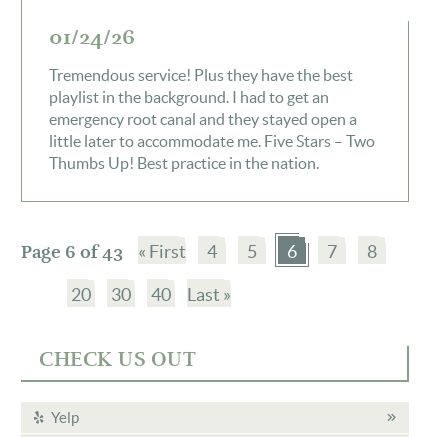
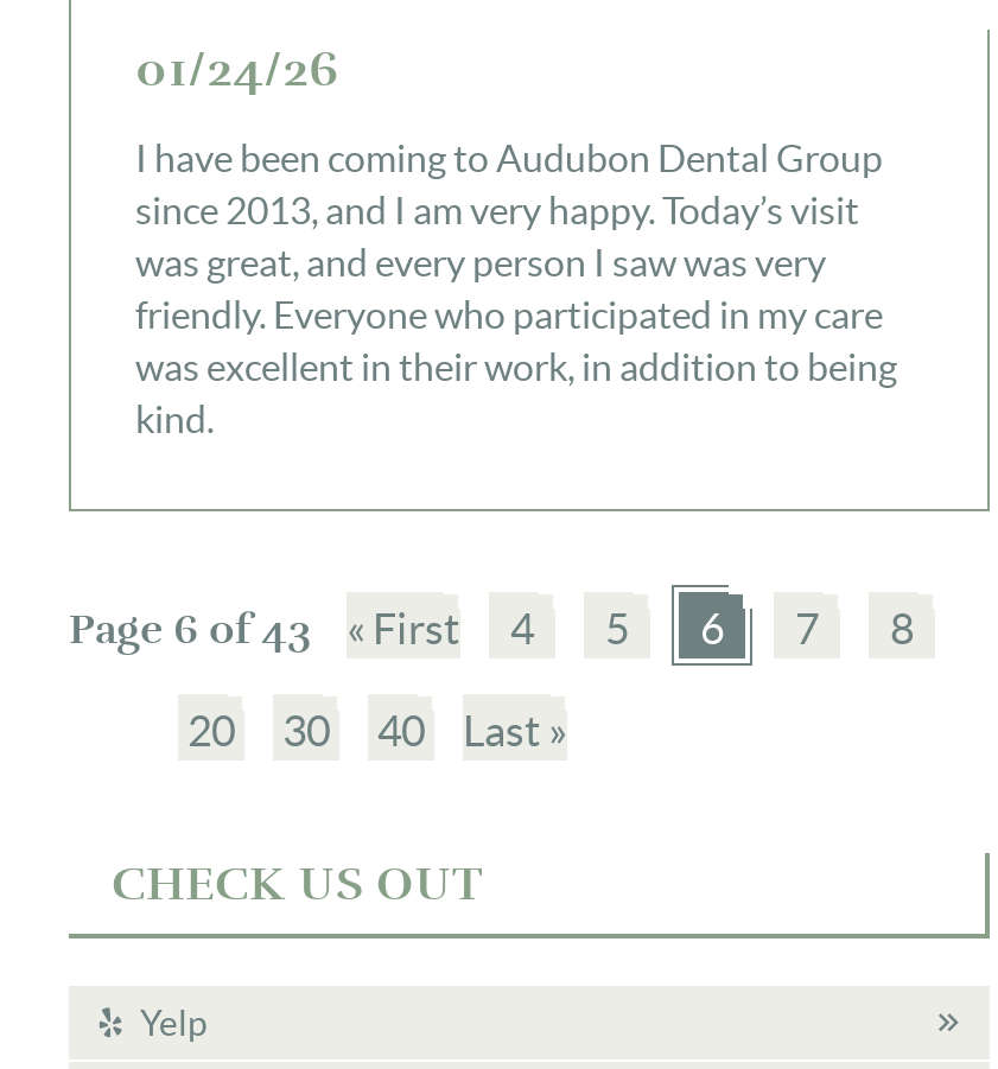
[49,66,375,172] Tremendous service! Plus they have the best | playlist in the background. I had to get an | emergency root canal and they stayed open a | little later to accommodate me. Five Stars – Two | Thumbs Up! Best practice in the nation. -> [135,137,897,441] I have been coming to Audubon Dental Group | since 2013, and I am very happy. Today’s visit | was great, and every person I saw was very | friendly. Everyone who participated in my care | was excellent in their work, in addition to being | kind.

